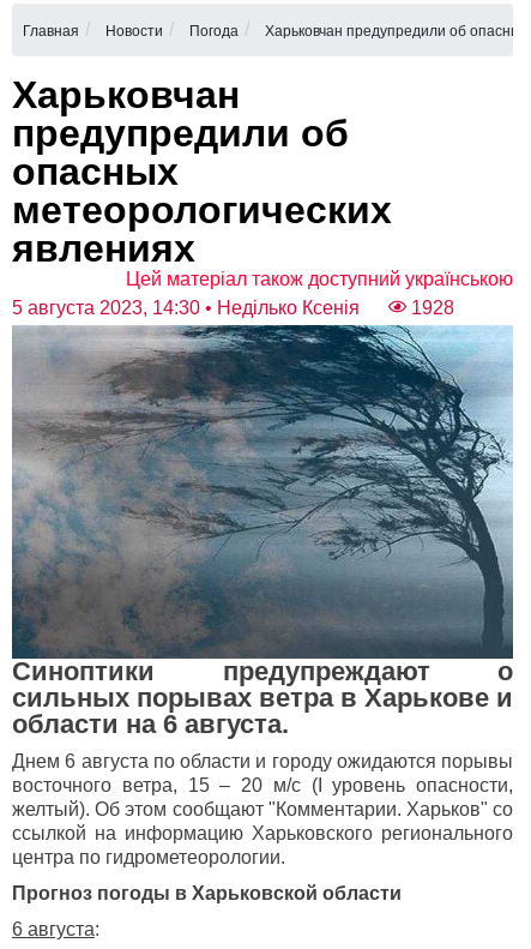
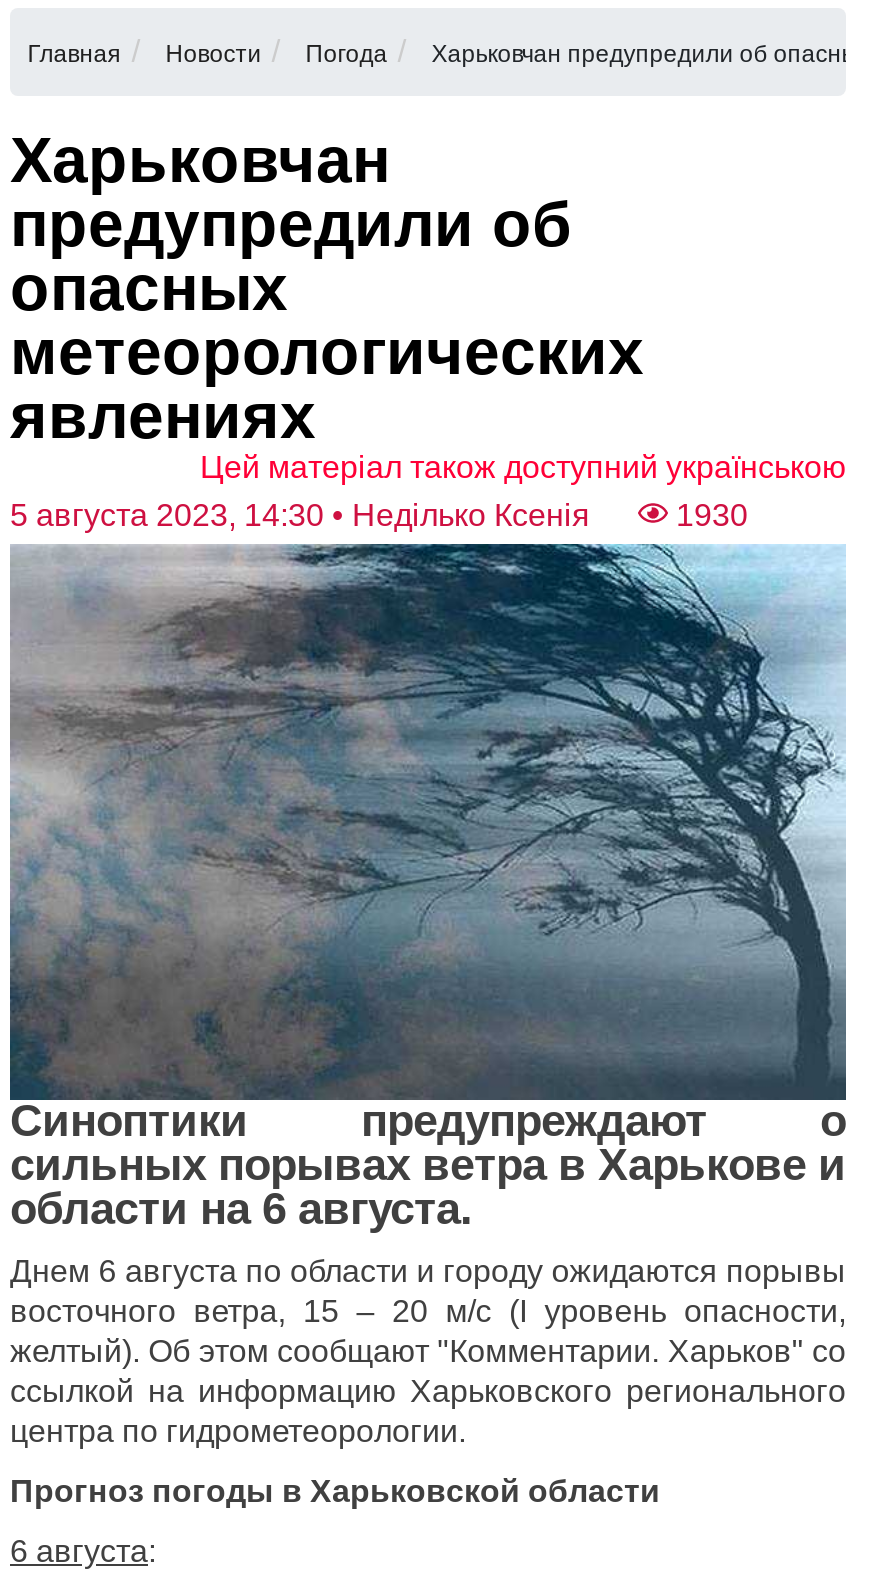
[406,297,454,317] 1928 -> [668,497,748,531] 1930

